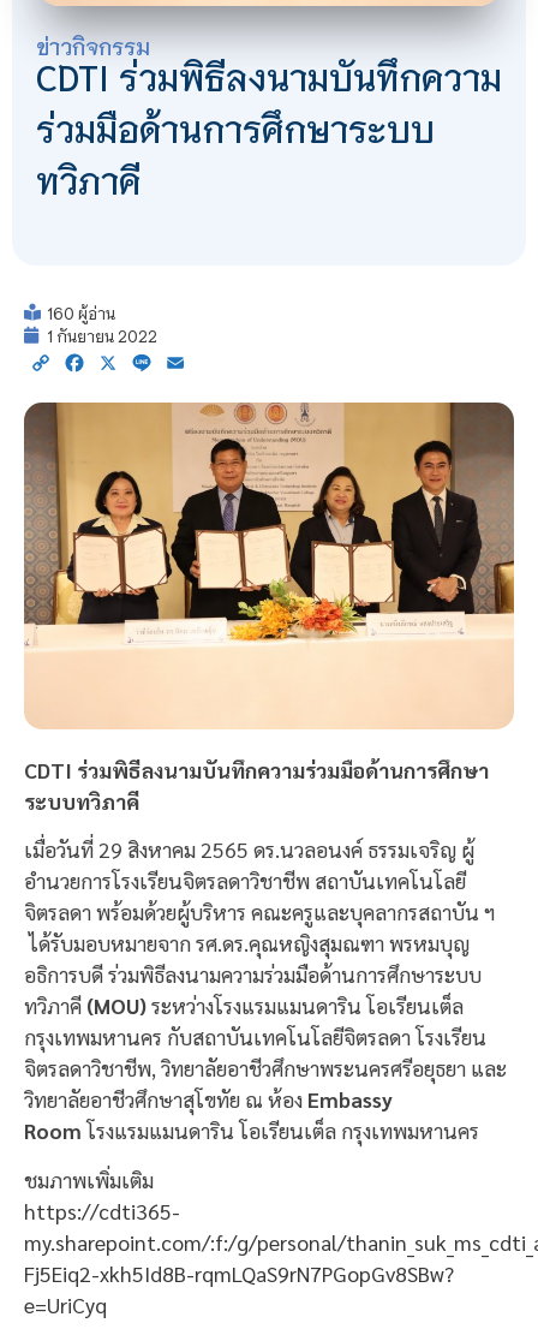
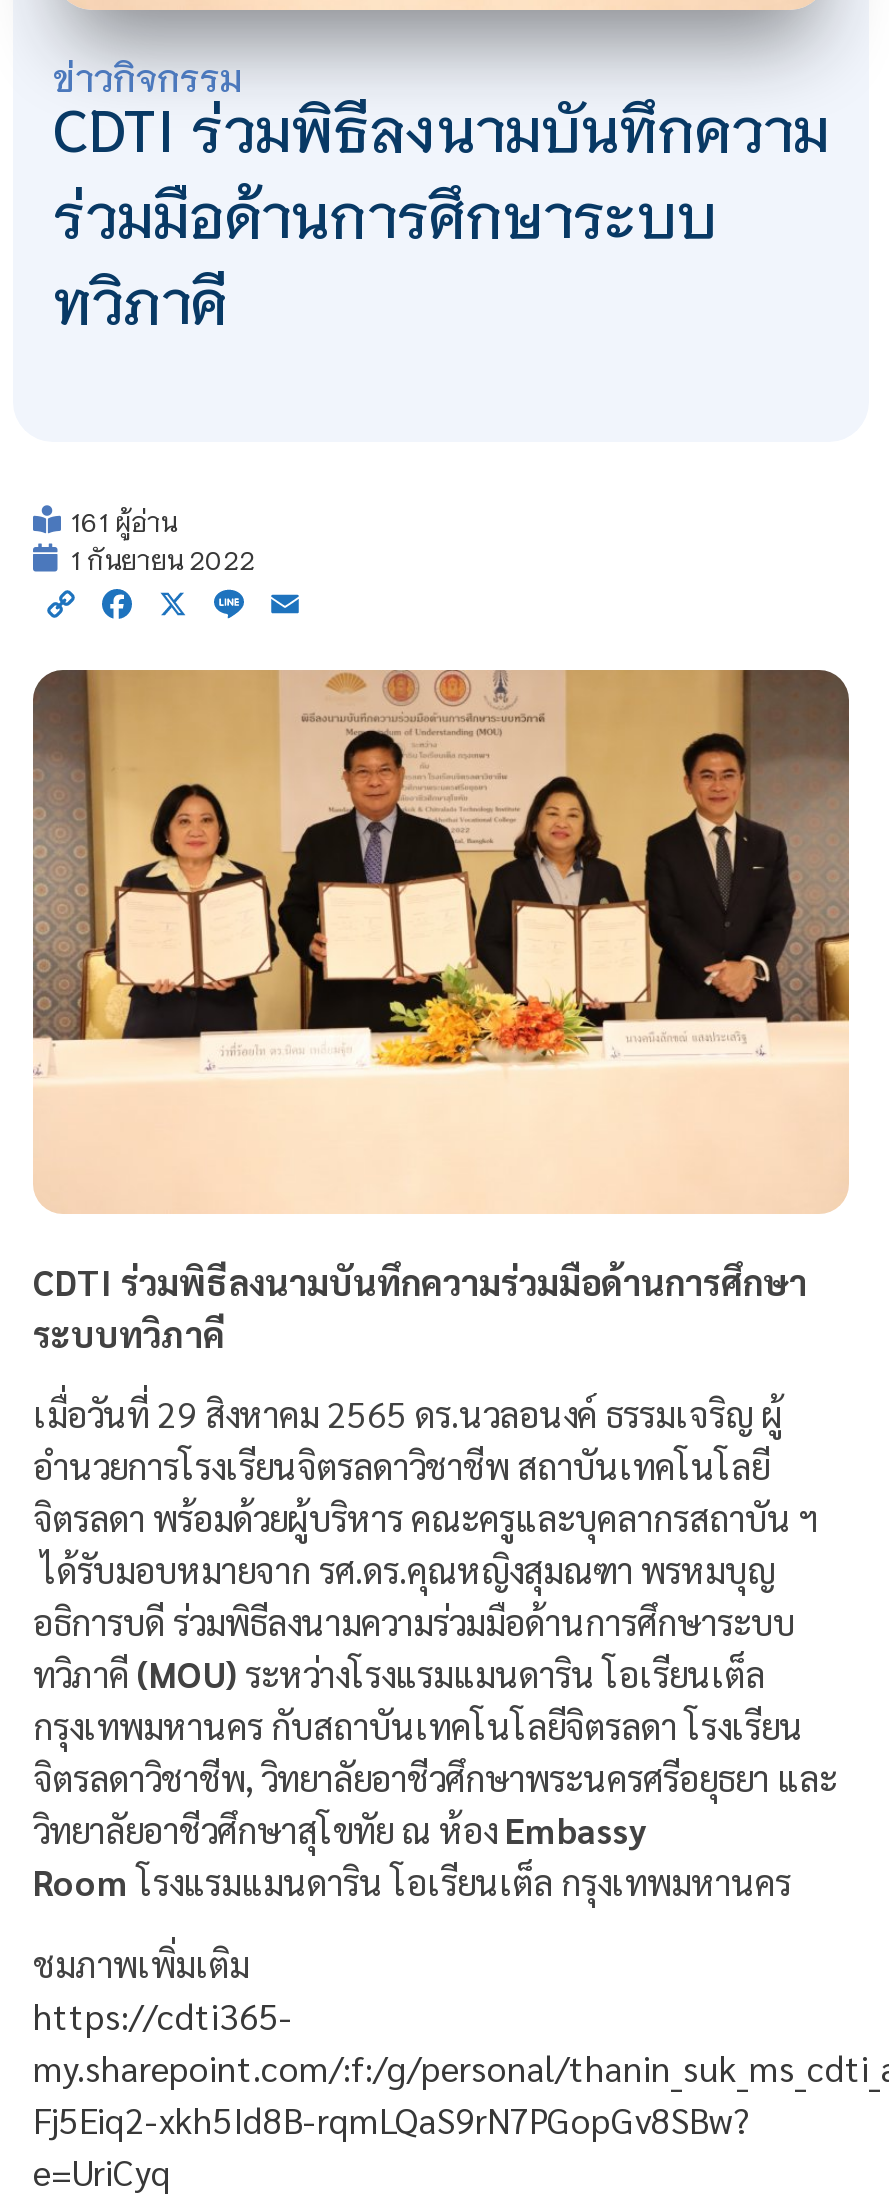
[47,303,115,323] 160 ผู้อ่าน -> [71,504,177,538] 161 ผู้อ่าน

